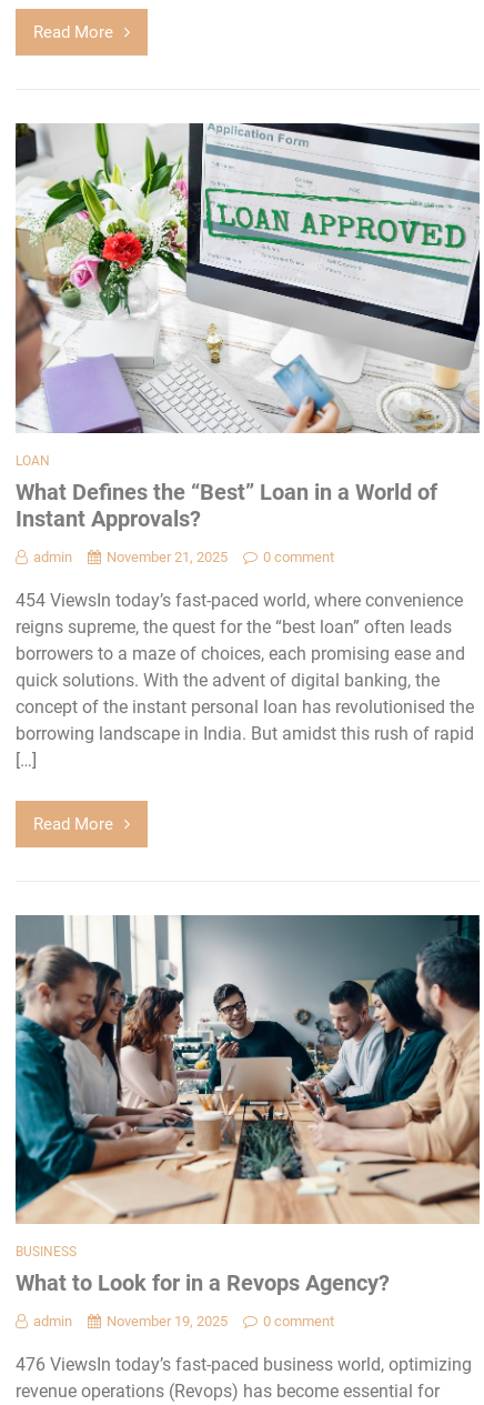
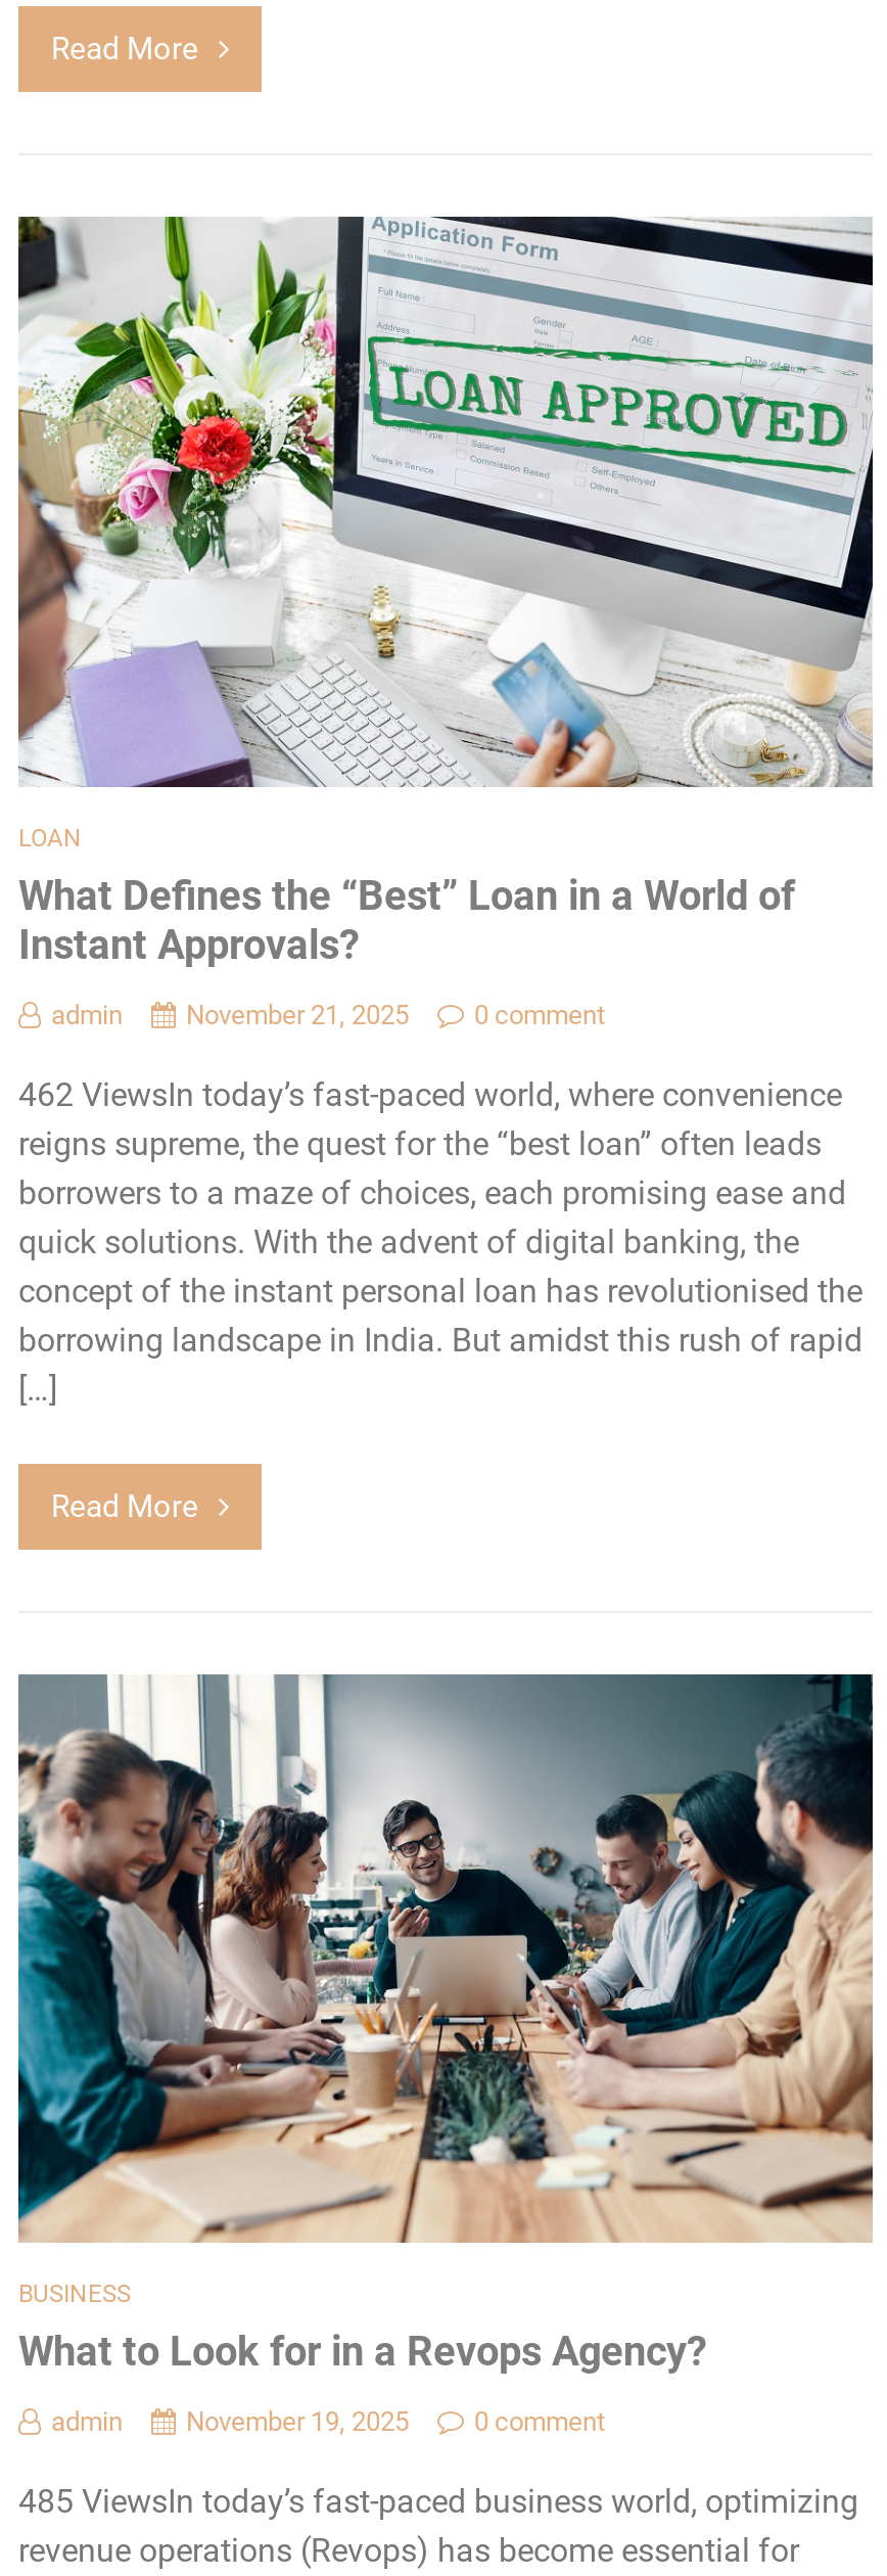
[16,590,463,611] 454 ViewsIn today’s fast-paced world, where convenience -> [18,1075,842,1114] 462 ViewsIn today’s fast-paced world, where convenience
[16,1354,472,1375] 476 ViewsIn today’s fast-paced business world, optimizing -> [18,2483,858,2521] 485 ViewsIn today’s fast-paced business world, optimizing

